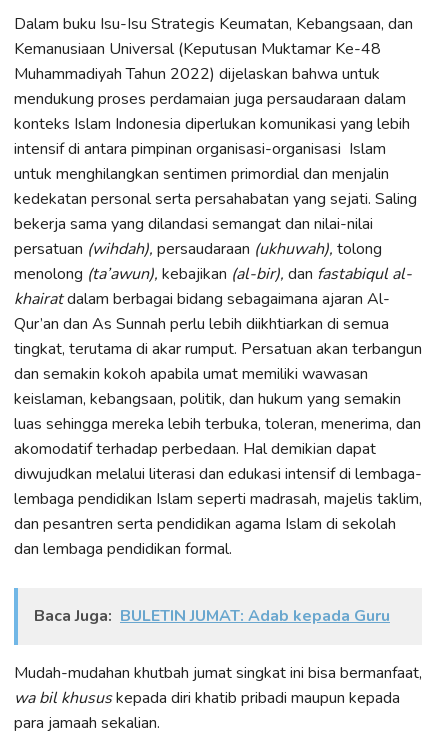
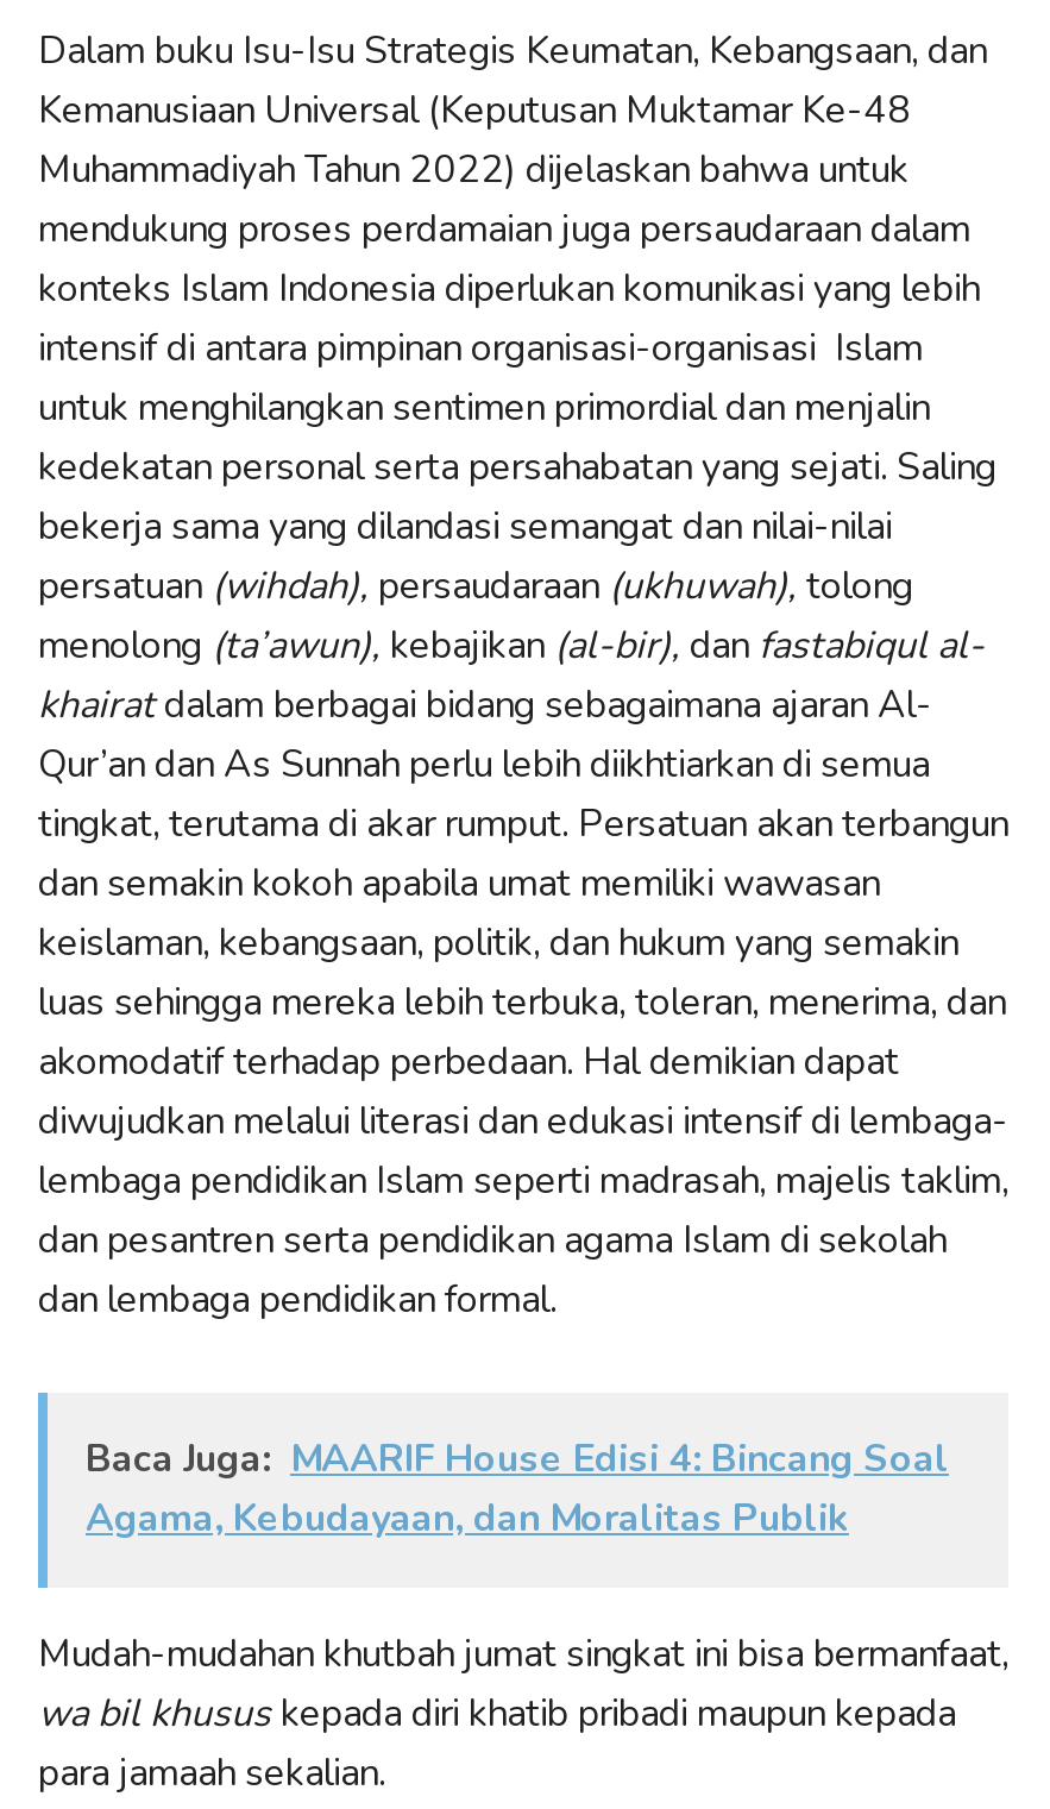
[34,604,390,626] Baca Juga: BULETIN JUMAT: Adab kepada Guru -> [86,1432,949,1544] Baca Juga: MAARIF House Edisi 4: Bincang Soal | Agama, Kebudayaan, dan Moralitas Publik

